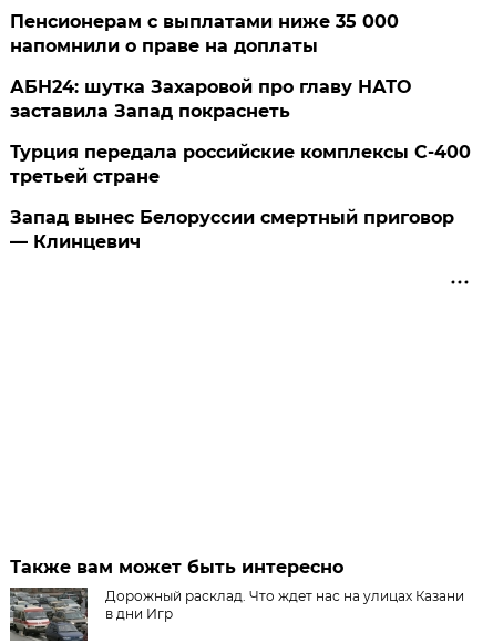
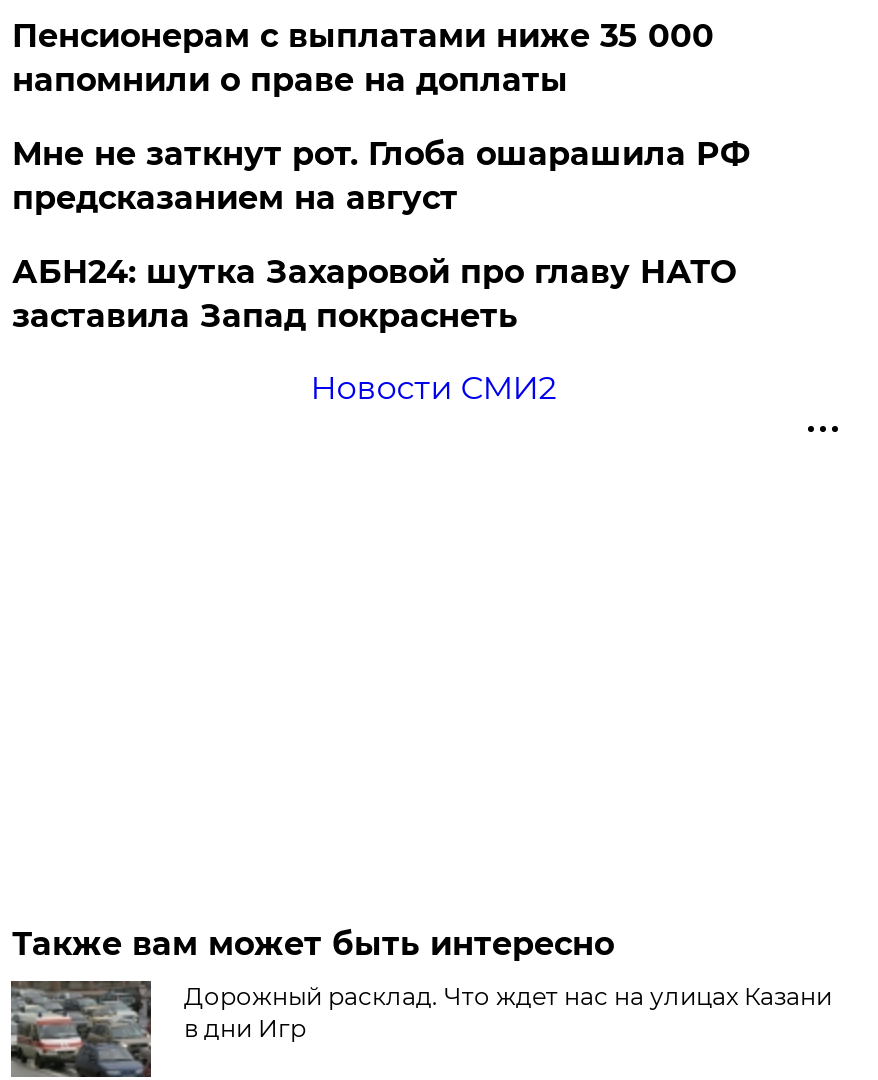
none -> [12,135,750,217] Мне не заткнут рот. Глоба ошарашила РФ | предсказанием на август
moved [10,76,411,121] -> [12,253,736,335]: АБН24: шутка Захаровой про главу НАТО | заставила Запад покраснеть
[10,141,471,252] Турция передала российские комплексы С-400 | третьей стране | Запад вынес Белоруссии смертный приговор | — Клинцевич -> [310,369,556,407] Новости СМИ2

